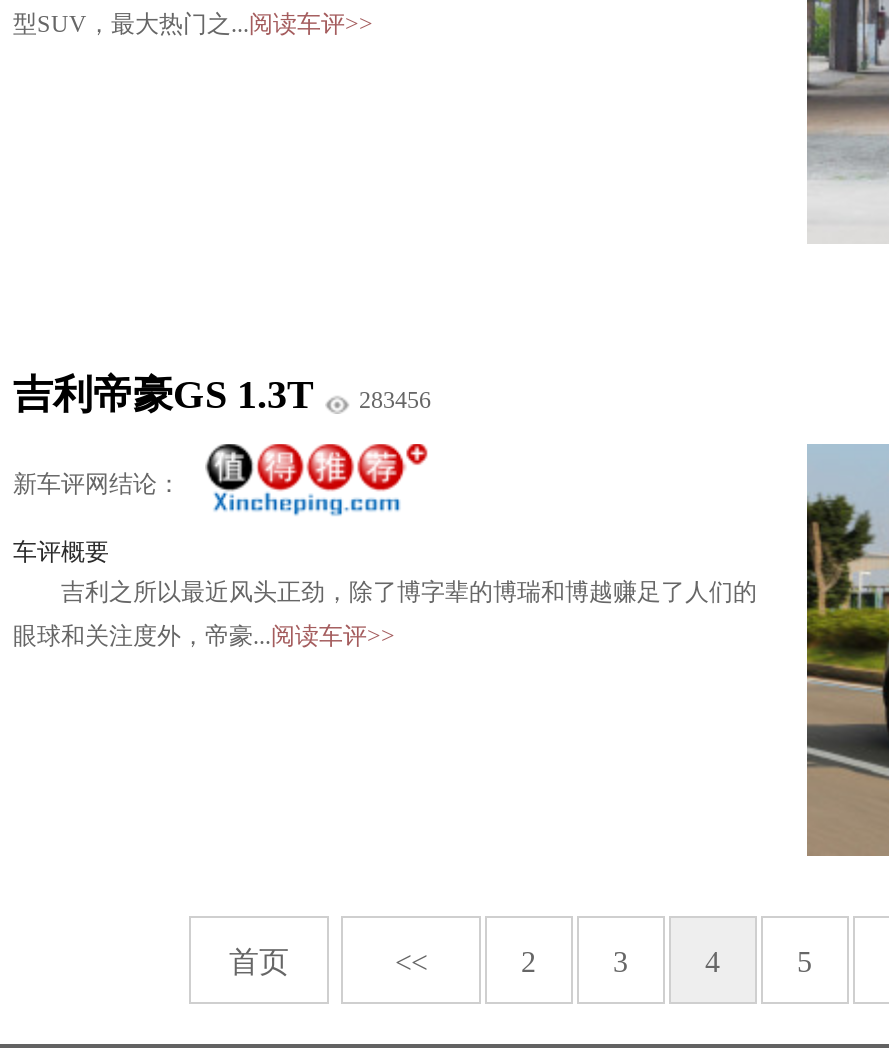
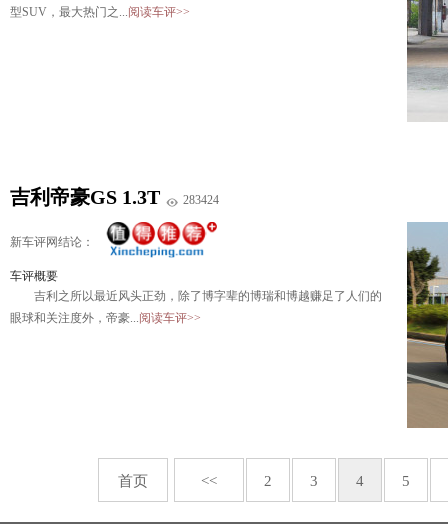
[13,372,431,416] 吉利帝豪GS 1.3T 283456 -> [10,186,219,208] 吉利帝豪GS 1.3T 283424

